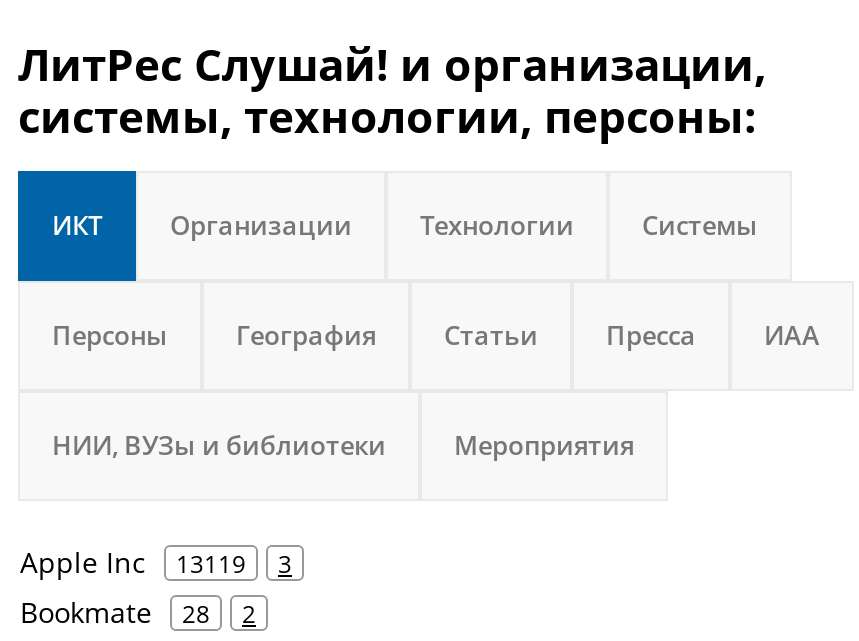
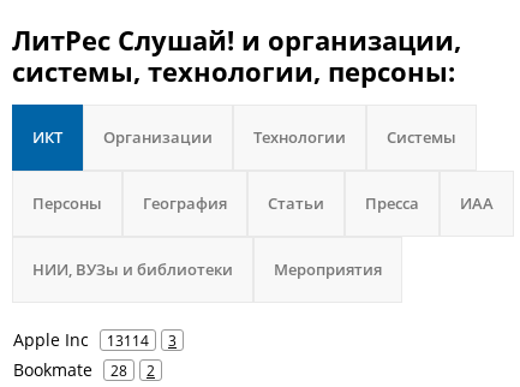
[20,543,292,581] Apple Inc 13119 3 -> [13,328,177,351] Apple Inc 13114 3

